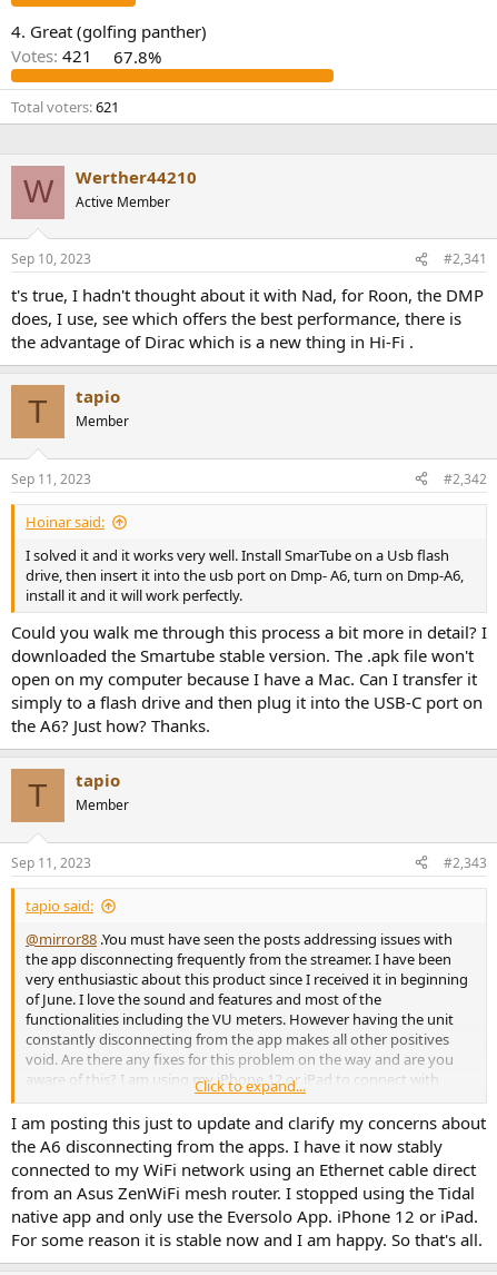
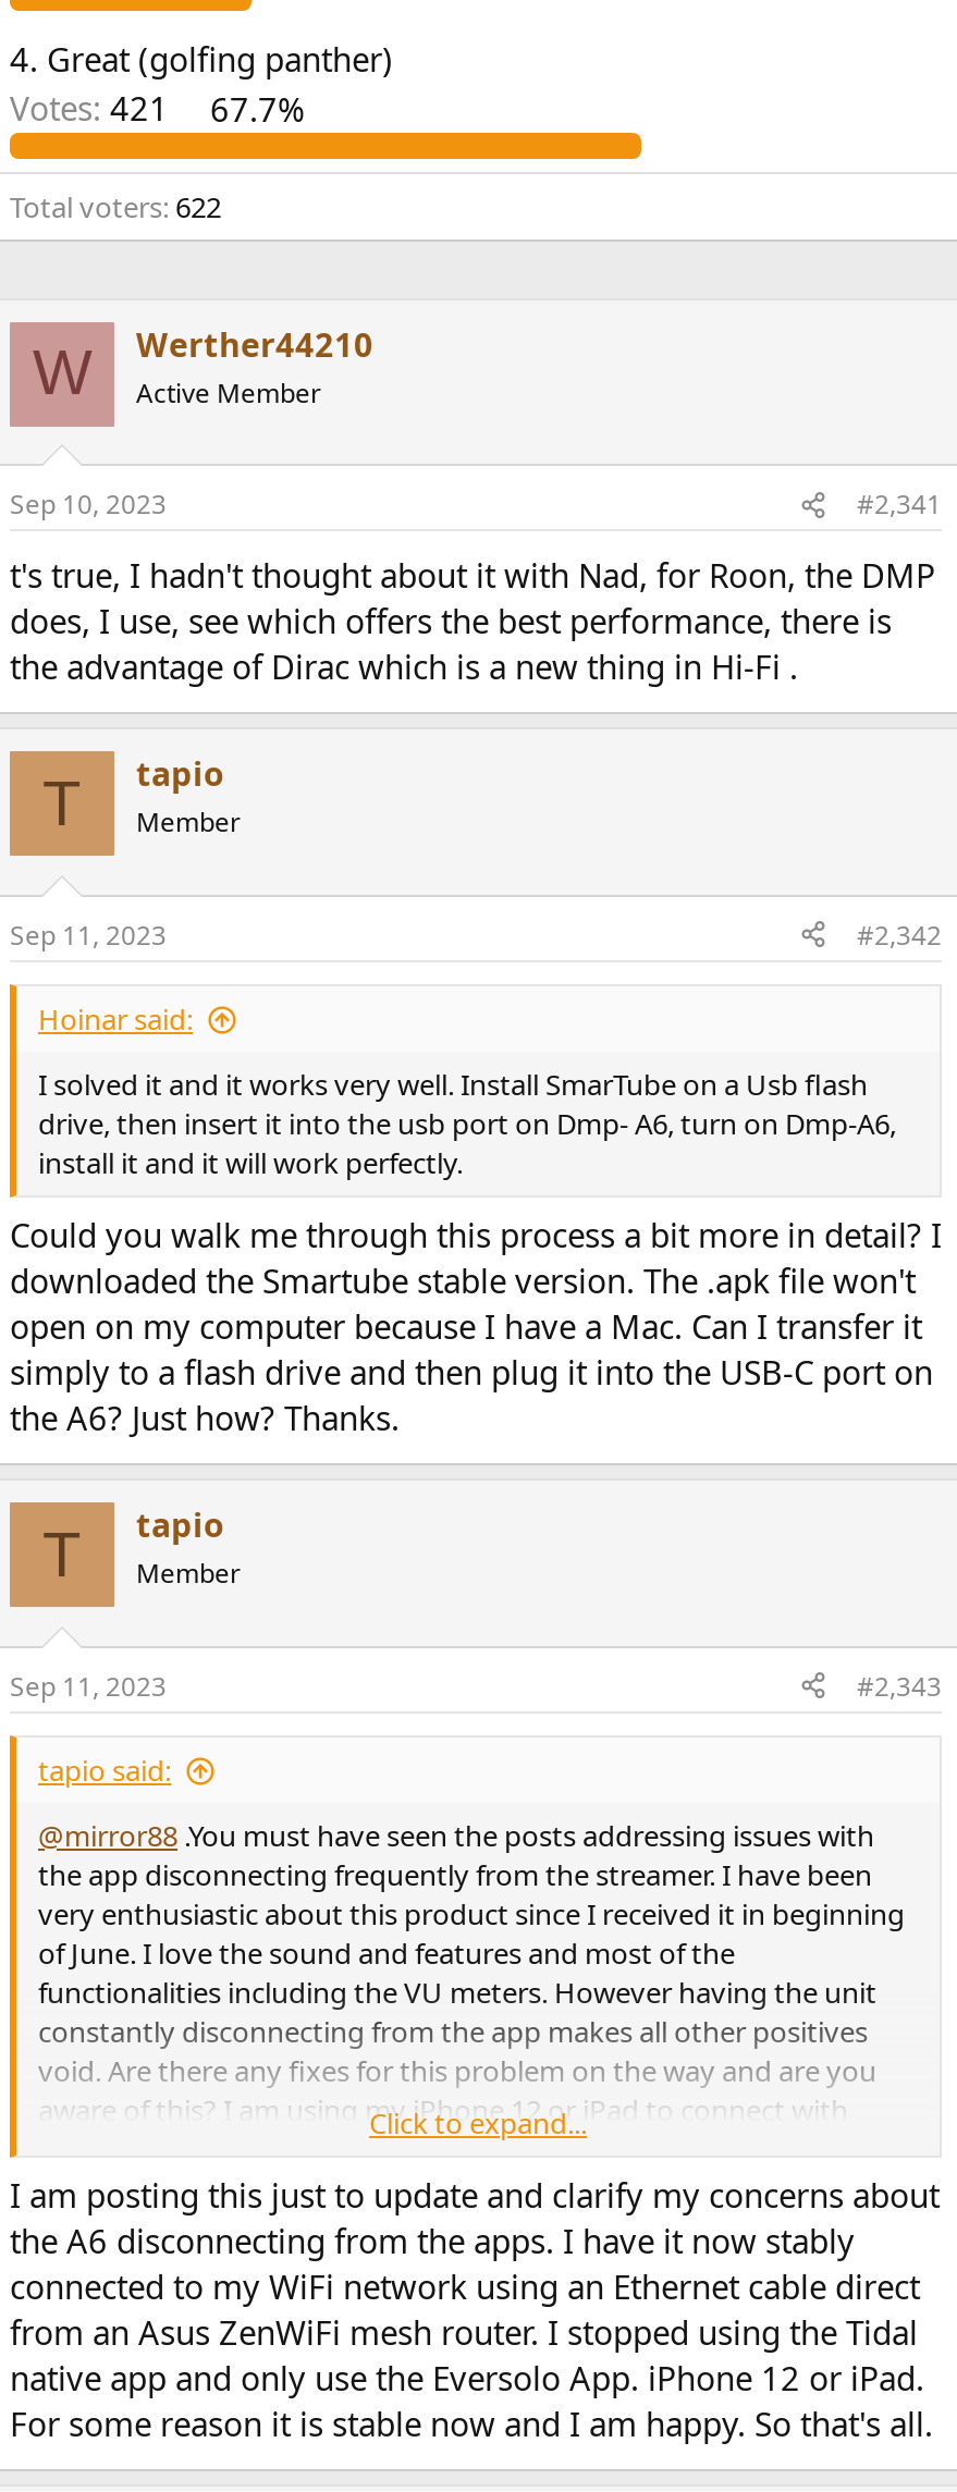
[11,46,161,68] Votes: 421 67.8% -> [10,87,304,130] Votes: 421 67.7%
[11,97,119,117] Total voters 621 -> [10,187,221,226] Total voters 622

